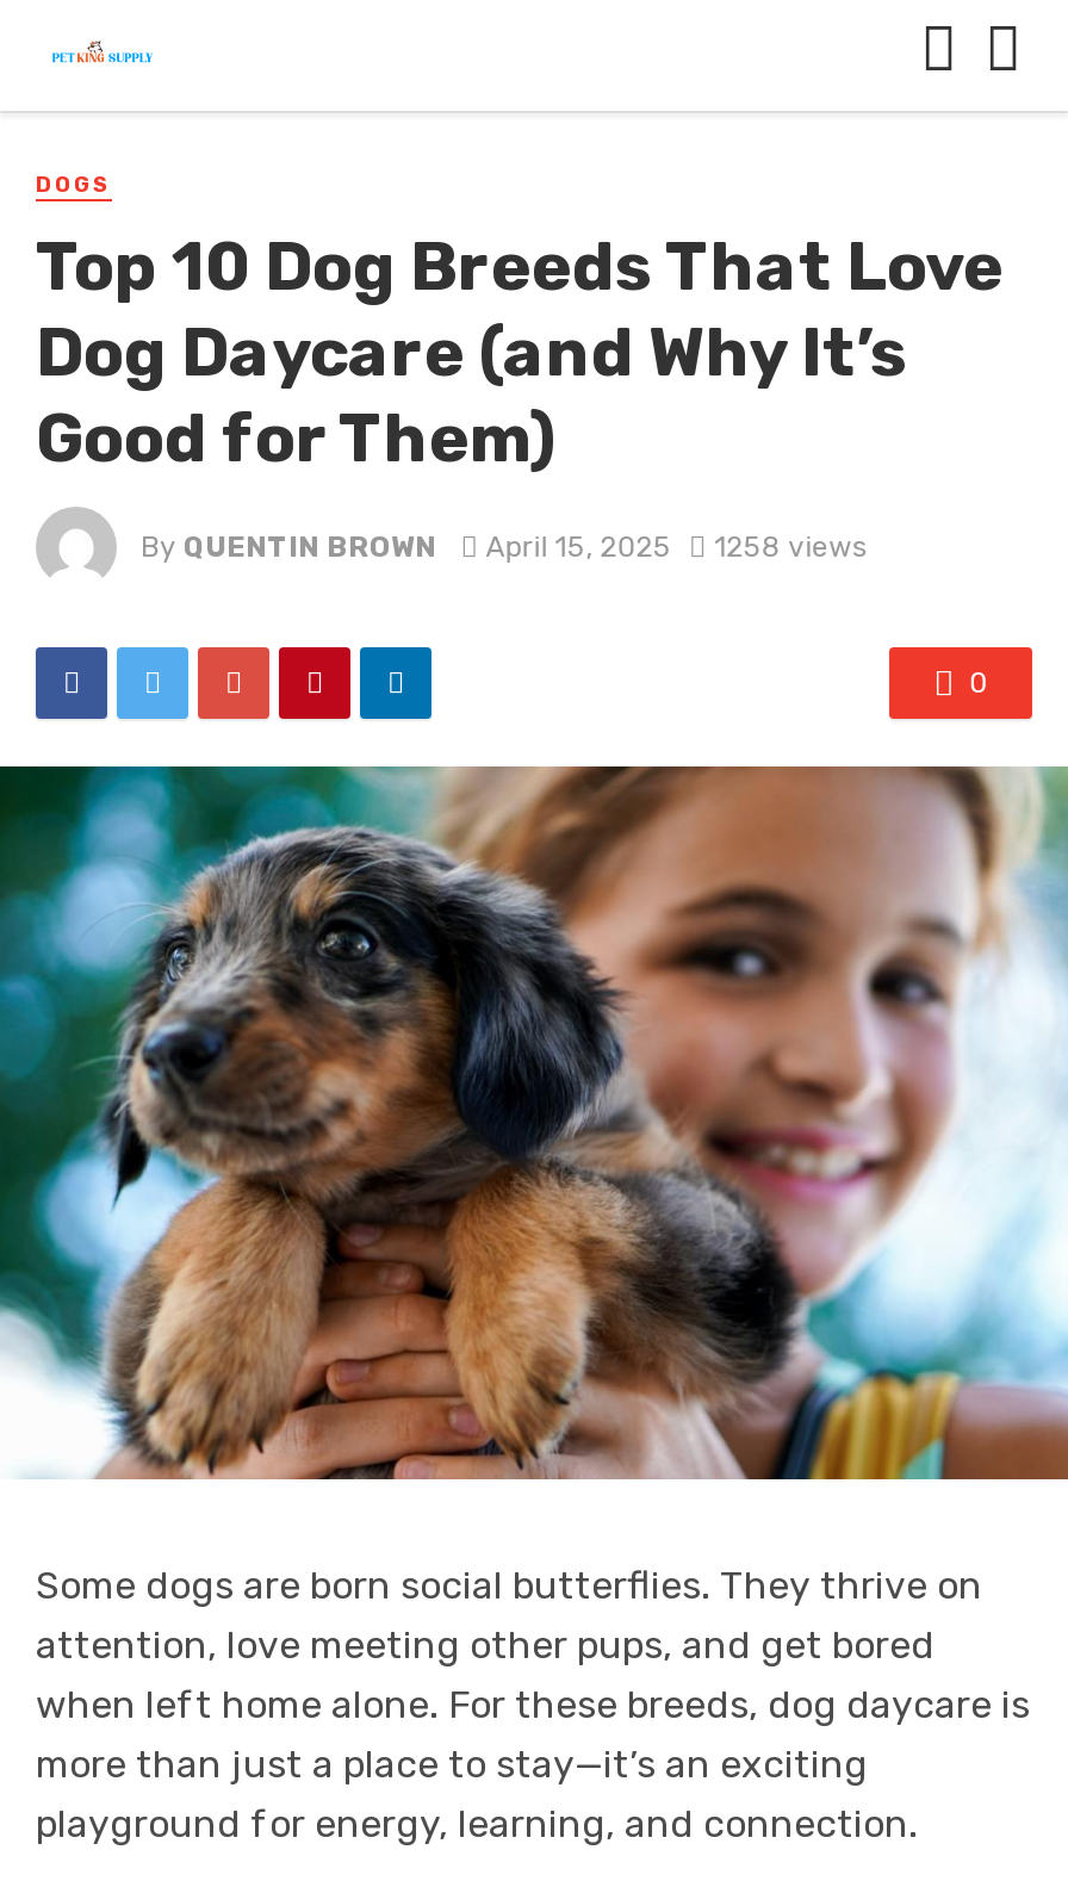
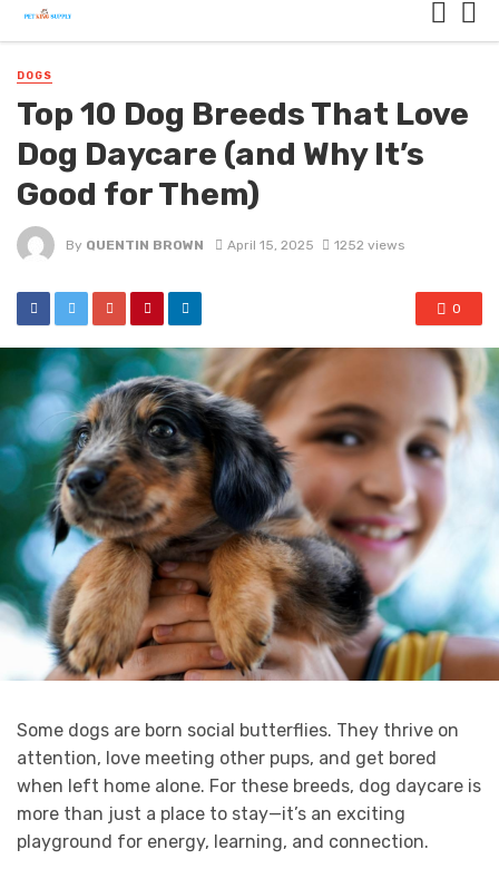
[141,530,867,563] By QUENTIN BROWN April 15, 2025 1258 views -> [66,237,404,252] By QUENTIN BROWN April 15, 2025 1252 views

